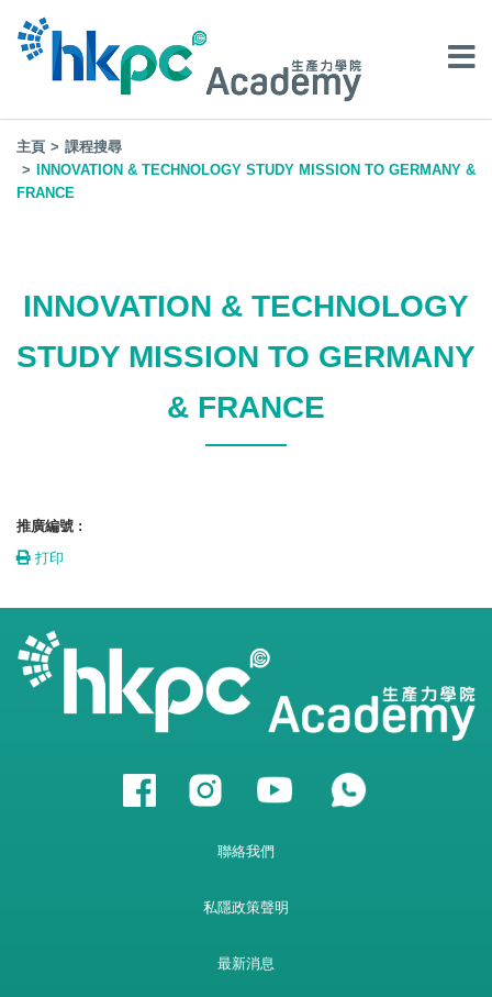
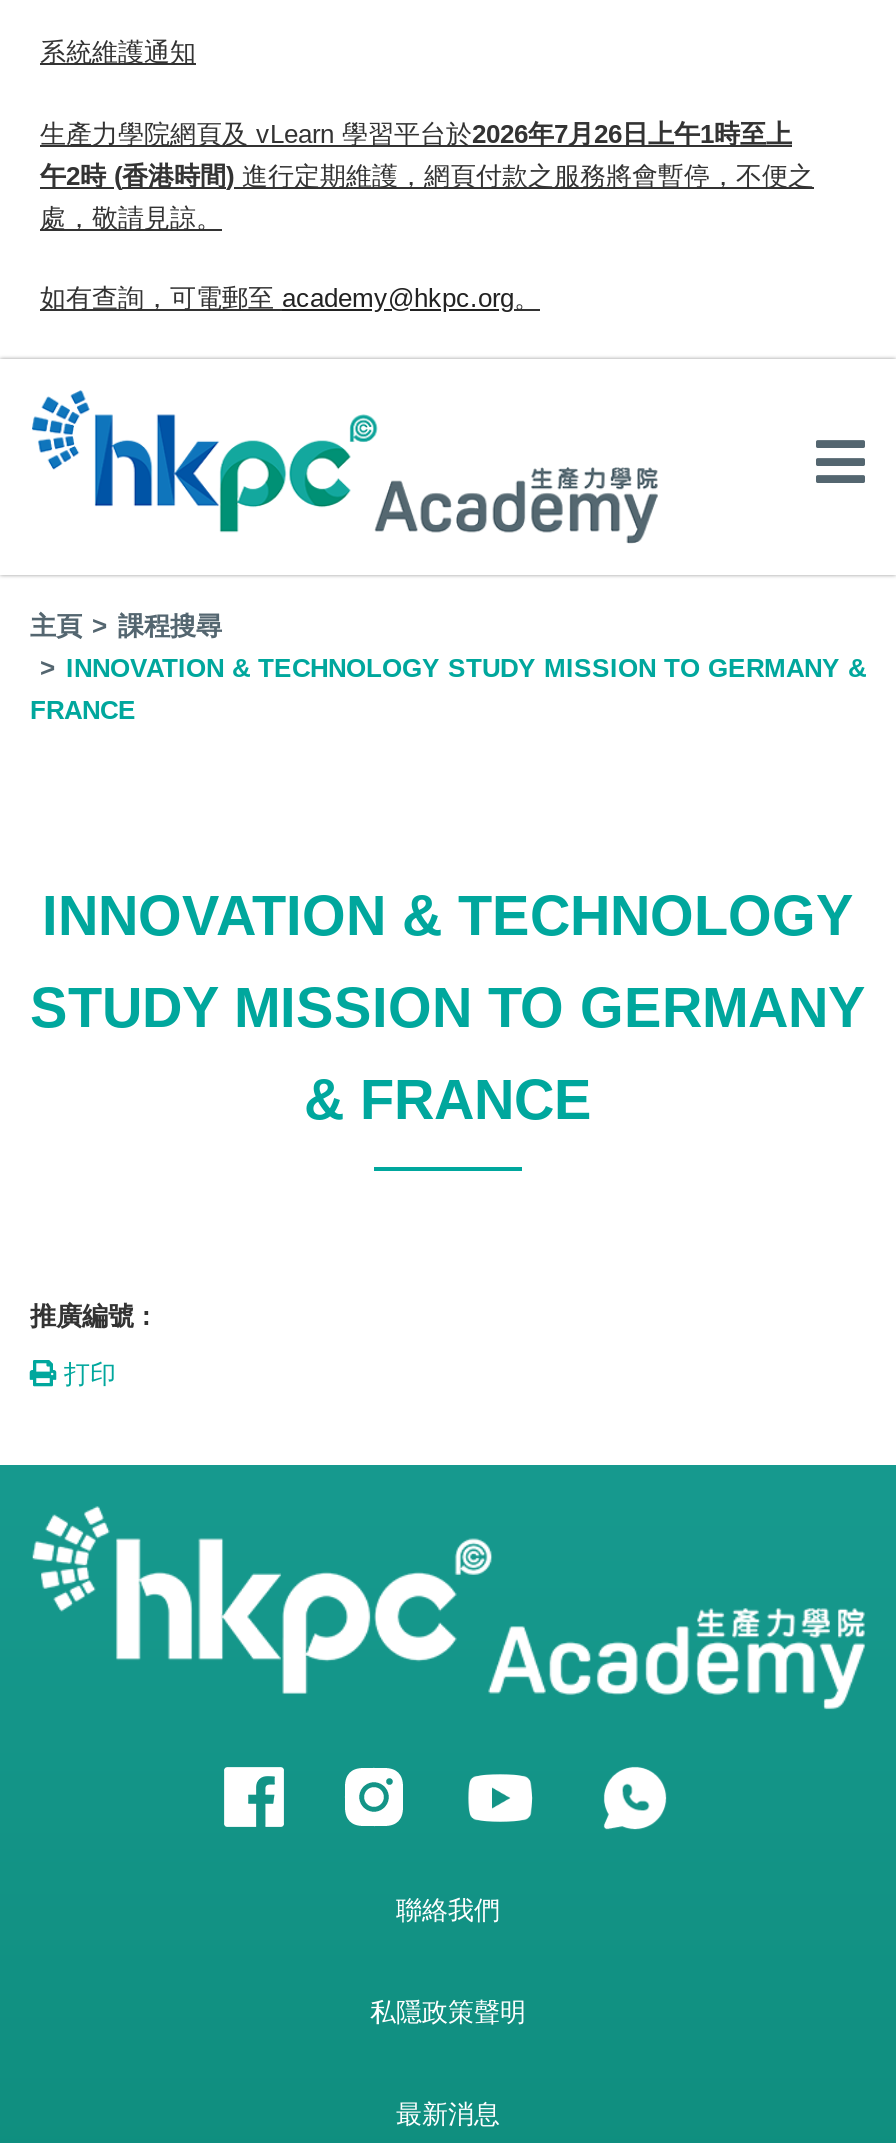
none -> [40,37,814,314] 系統維護通知 | 生產力學院網頁及vLearn學習平台於2026年7月26日上午1時至上 | 午2時(香港時間)進行定期維護，網頁付款之服務將會暫停，不便之 | 處，敬請見諒。 | 如有查詢，可電郵至academy@hkpc.org。

